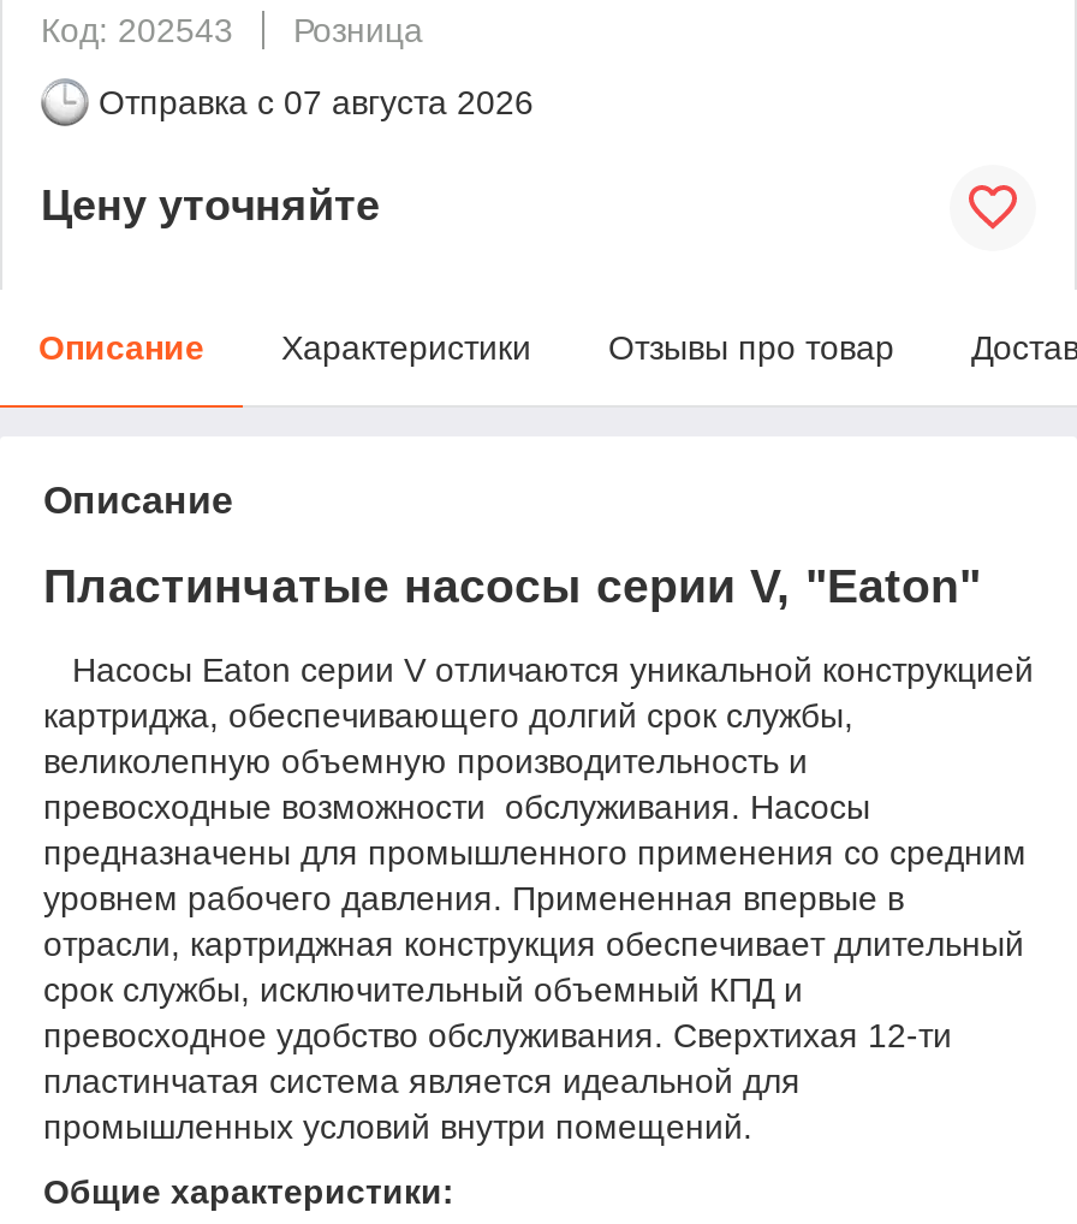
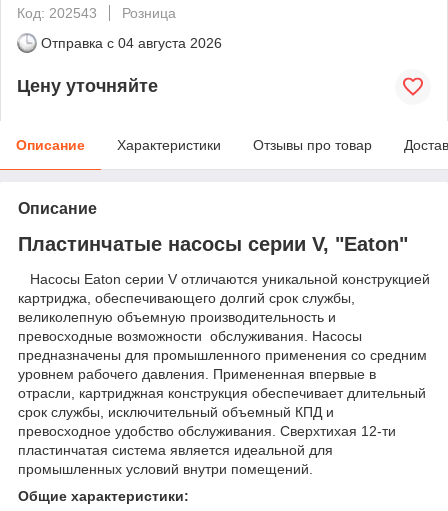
[99,82,534,121] Отправка с 07 августа 2026 -> [41,35,222,51] Отправка с 04 августа 2026

